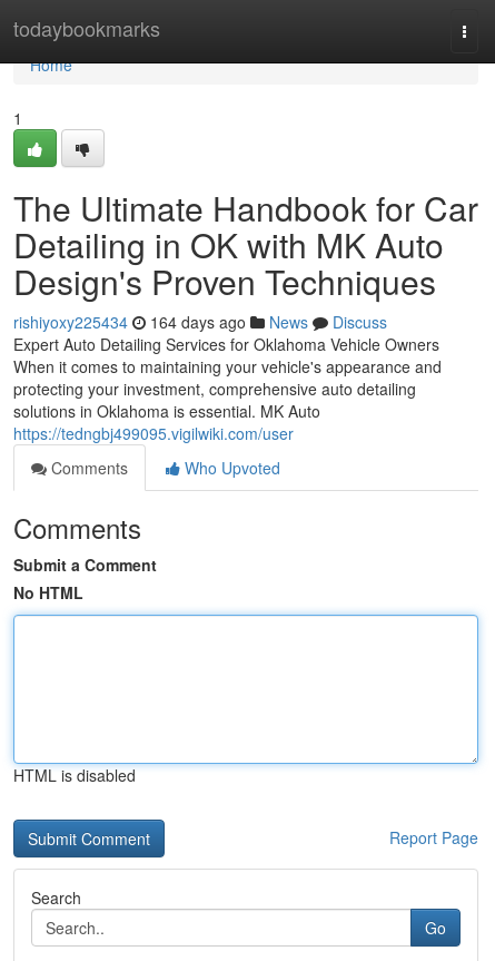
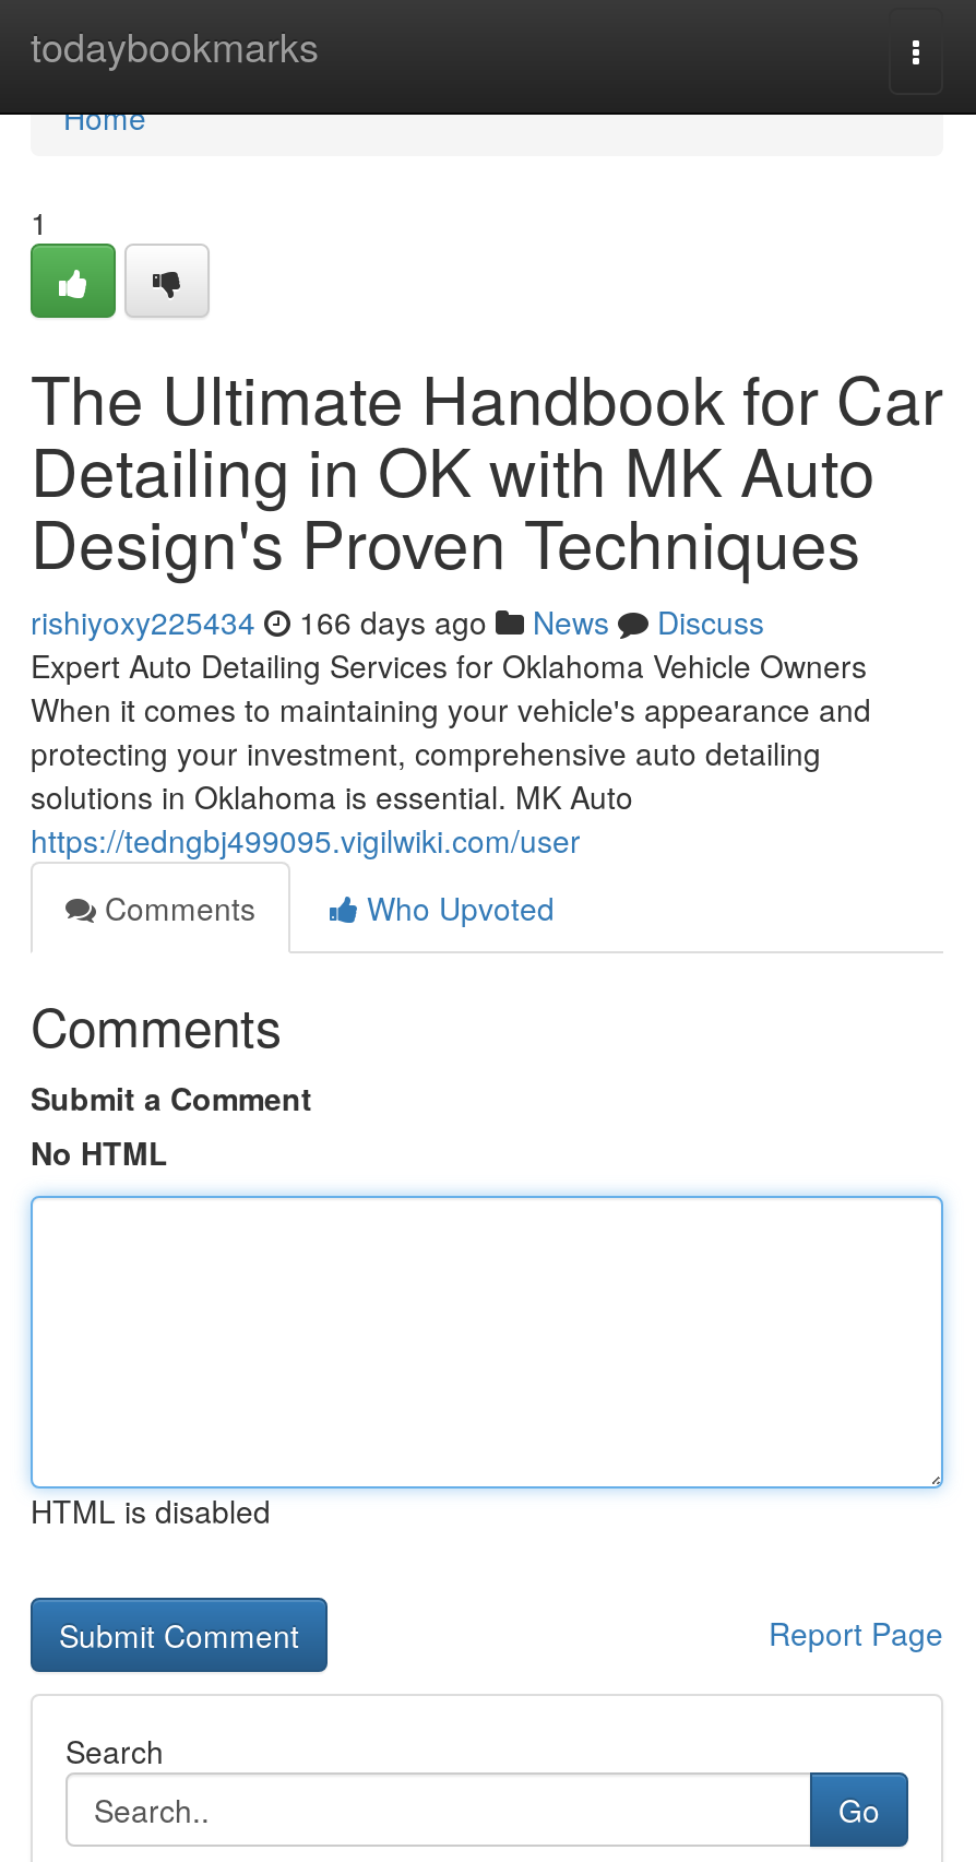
[13,311,387,333] rishiyoxy225434 164 days ago News Discuss -> [31,600,764,643] rishiyoxy225434 166 days ago News Discuss

